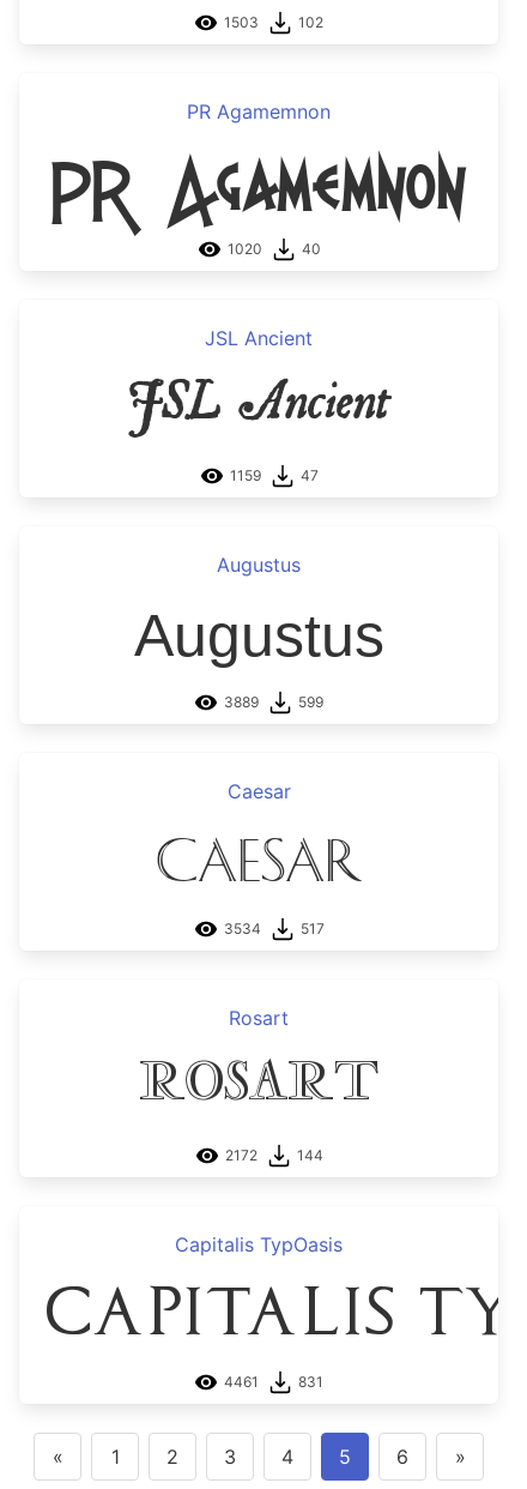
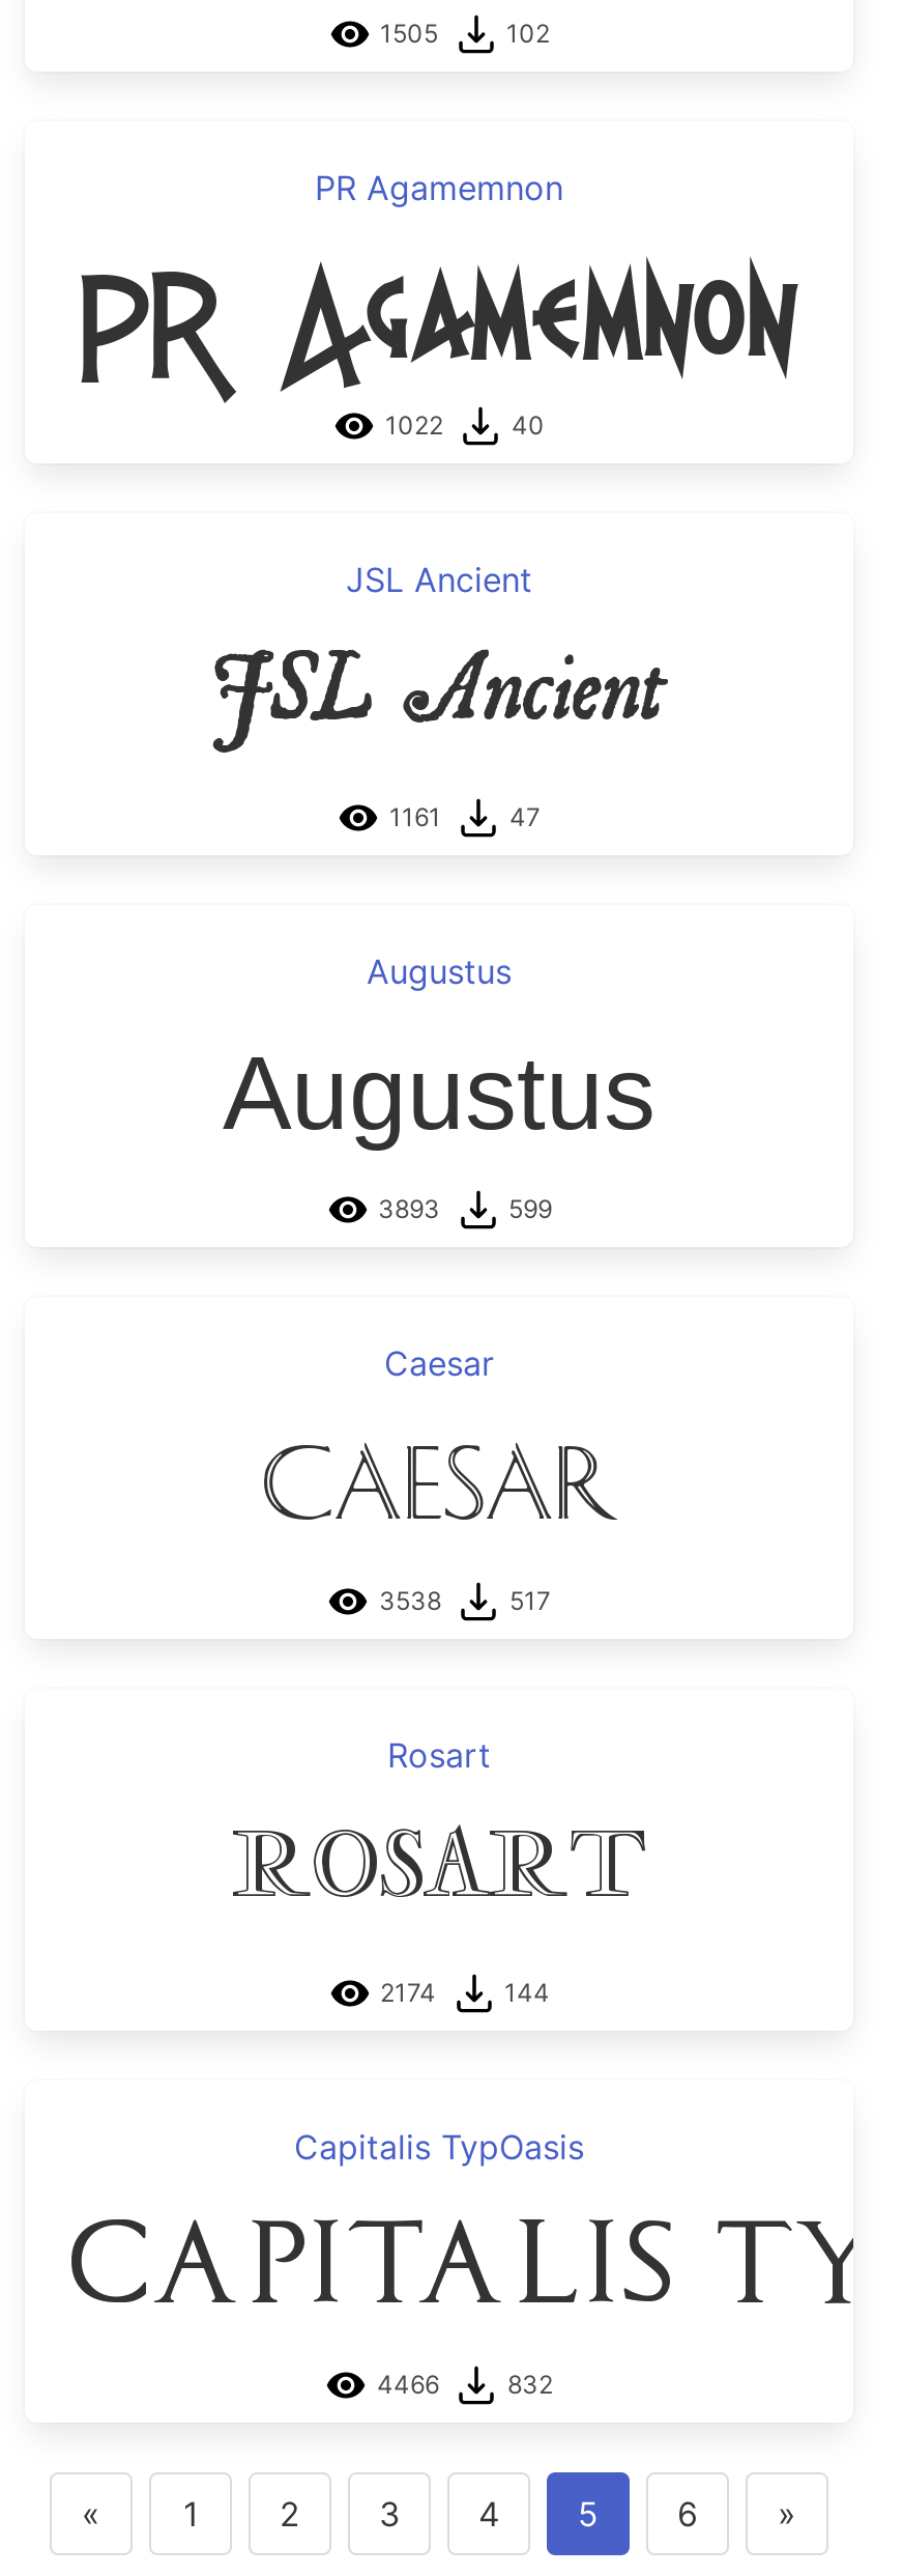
[224,13,259,31] 1503 -> [380,18,438,49] 1505
[227,240,262,258] 1020 -> [385,409,443,441] 1022
[229,466,261,484] 1159 -> [389,801,441,832] 1161
[224,693,259,711] 3889 -> [378,1193,440,1224] 3893
[223,920,261,938] 3534 -> [379,1585,441,1616] 3538
[225,1146,257,1164] 2172 -> [380,1977,436,2008] 2174
[224,1373,259,1391] 4461 -> [377,2369,439,2400] 4466
[298,1373,323,1391] 831 -> [507,2369,553,2400] 832

